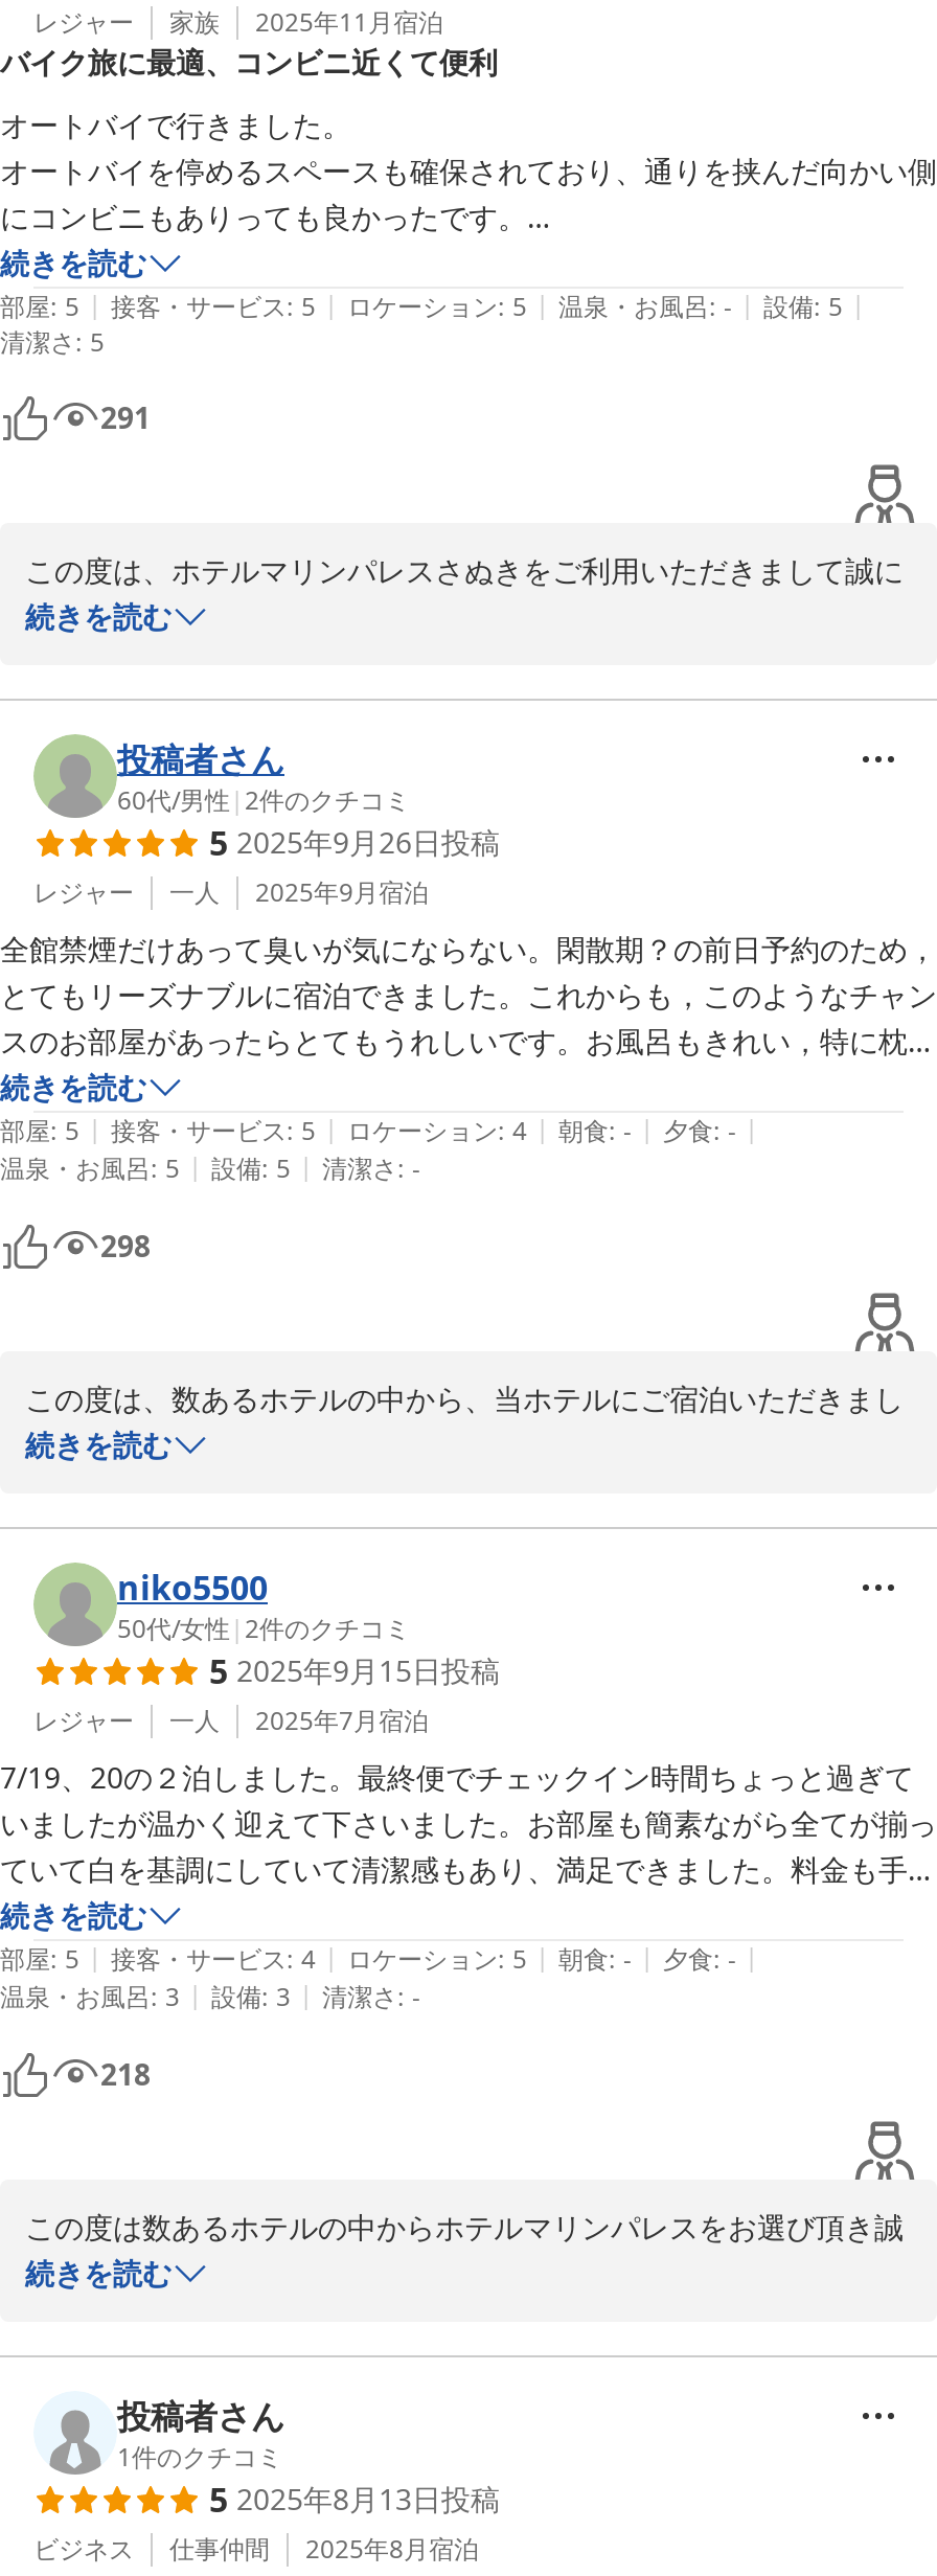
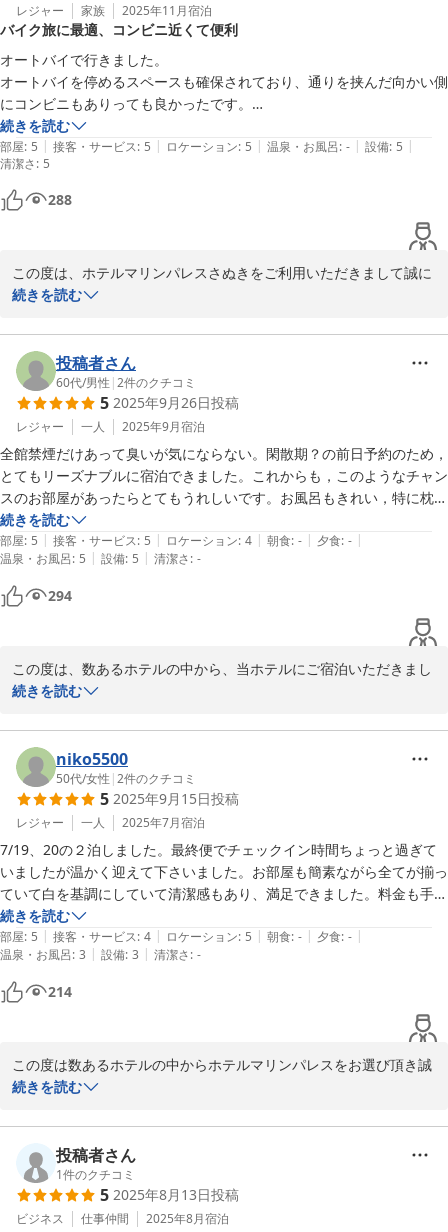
[100,397,151,437] 291 -> [48,190,72,209] 288
[100,1226,151,1266] 298 -> [48,586,72,605] 294
[100,2054,151,2094] 218 -> [48,982,72,1001] 214

